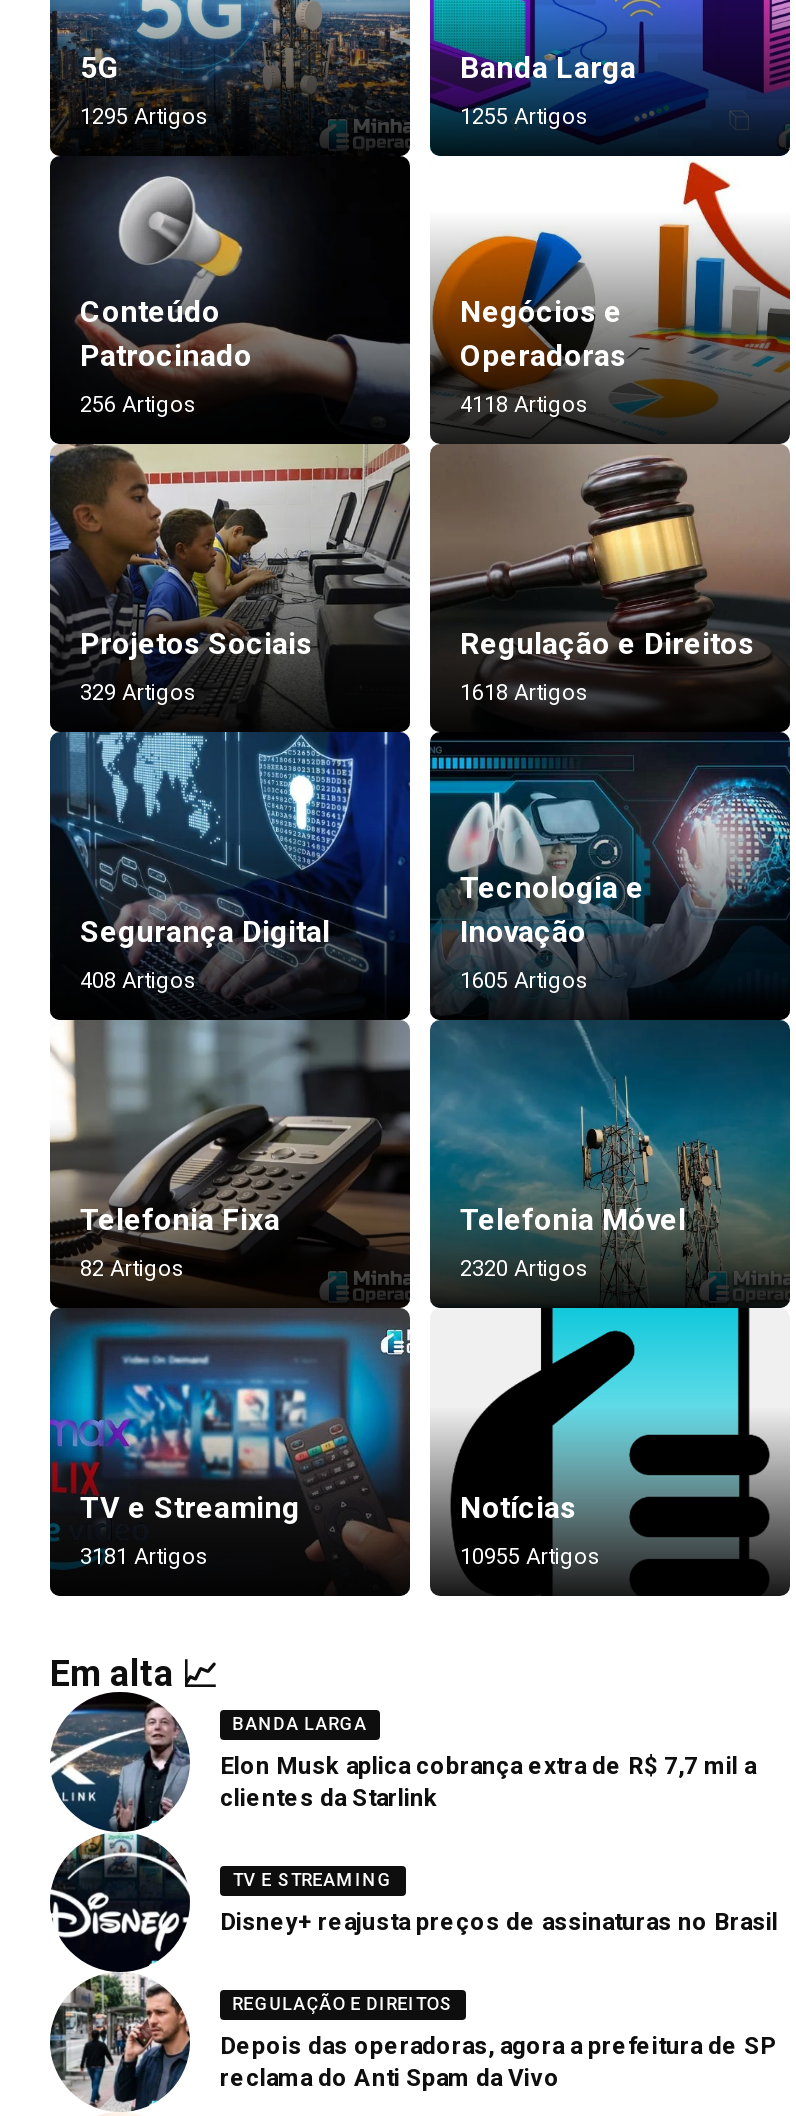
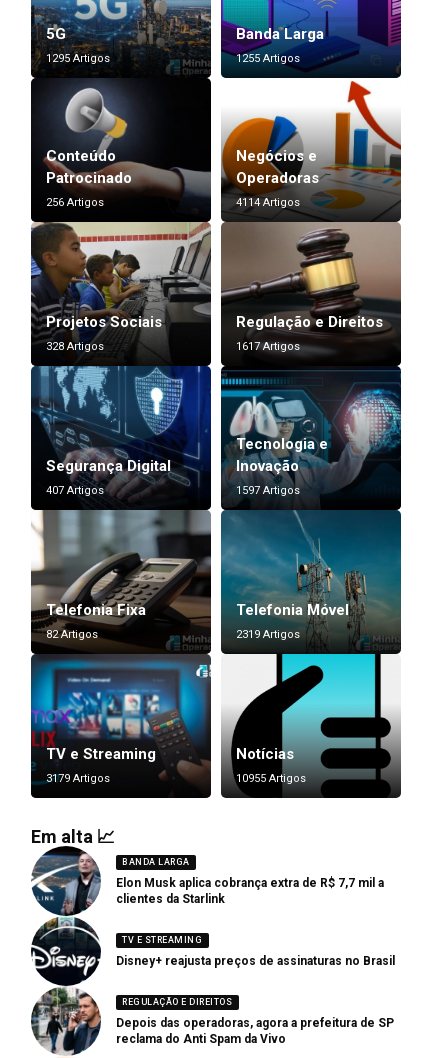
[460,392,588,418] 4118 Artigos -> [236,196,300,209] 4114 Artigos
[80,680,196,706] 329 Artigos -> [46,340,104,353] 328 Artigos
[460,680,588,706] 1618 Artigos -> [236,340,300,353] 1617 Artigos
[80,968,196,994] 408 Artigos -> [46,484,104,497] 407 Artigos
[460,968,588,994] 1605 Artigos -> [236,484,300,497] 1597 Artigos
[460,1256,588,1282] 2320 Artigos -> [236,628,300,641] 2319 Artigos
[80,1544,208,1570] 3181 Artigos -> [46,772,110,785] 3179 Artigos

